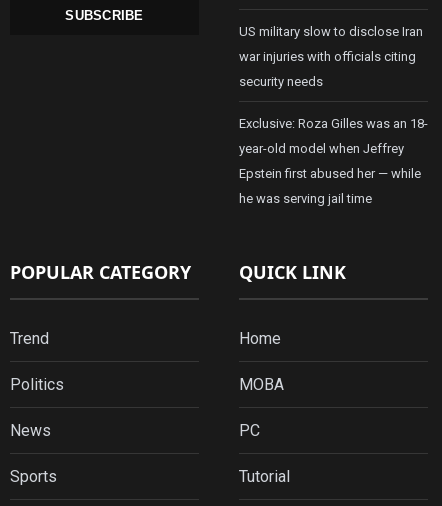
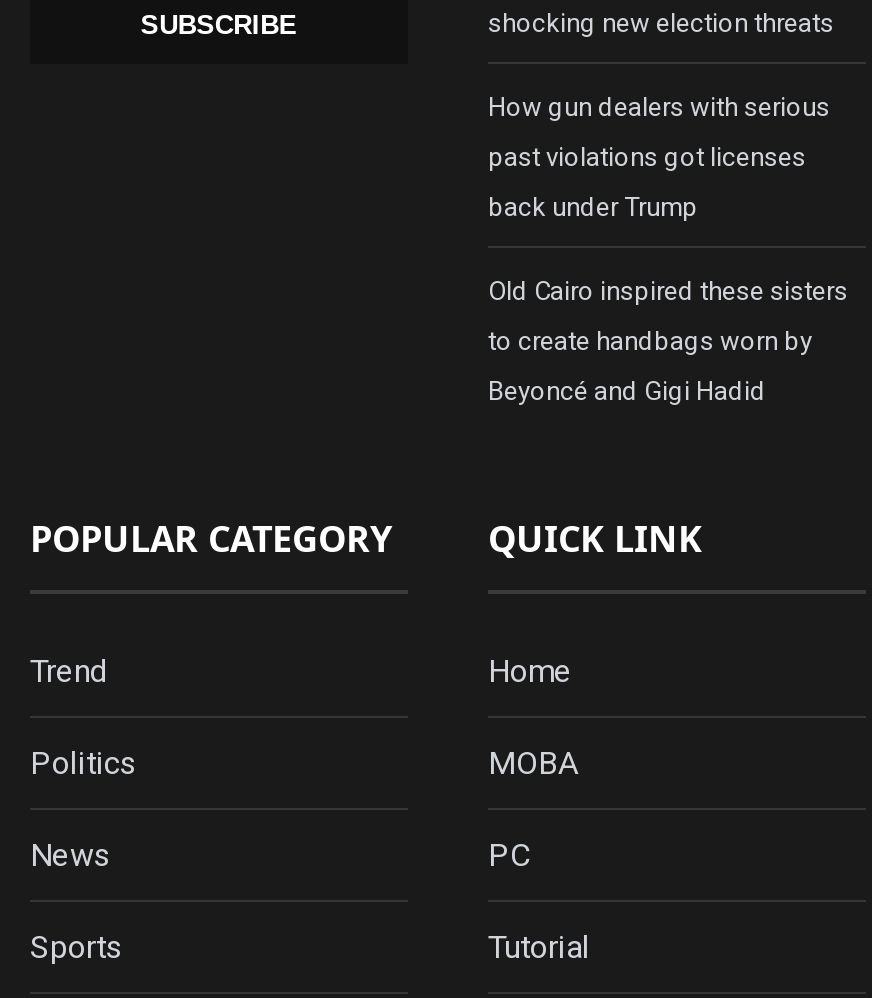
[239,24,423,39] US military slow to disclose Iran -> [488,9,834,39] shocking new election threats
[239,49,416,64] war injuries with officials citing -> [488,93,830,123] How gun dealers with serious
[239,74,323,89] security needs -> [488,143,806,173] past violations got licenses
[239,116,428,131] Exclusive: Roza Gilles was an 18- -> [488,193,698,223] back under Trump
[239,141,404,156] year-old model when Jeffrey -> [488,277,848,307] Old Cairo inspired these sisters
[239,166,421,181] Epstein first abused her — while -> [488,327,812,357] to create handbags worn by
[239,191,372,206] he was serving jail time -> [488,377,766,407] Beyoncé and Gigi Hadid

